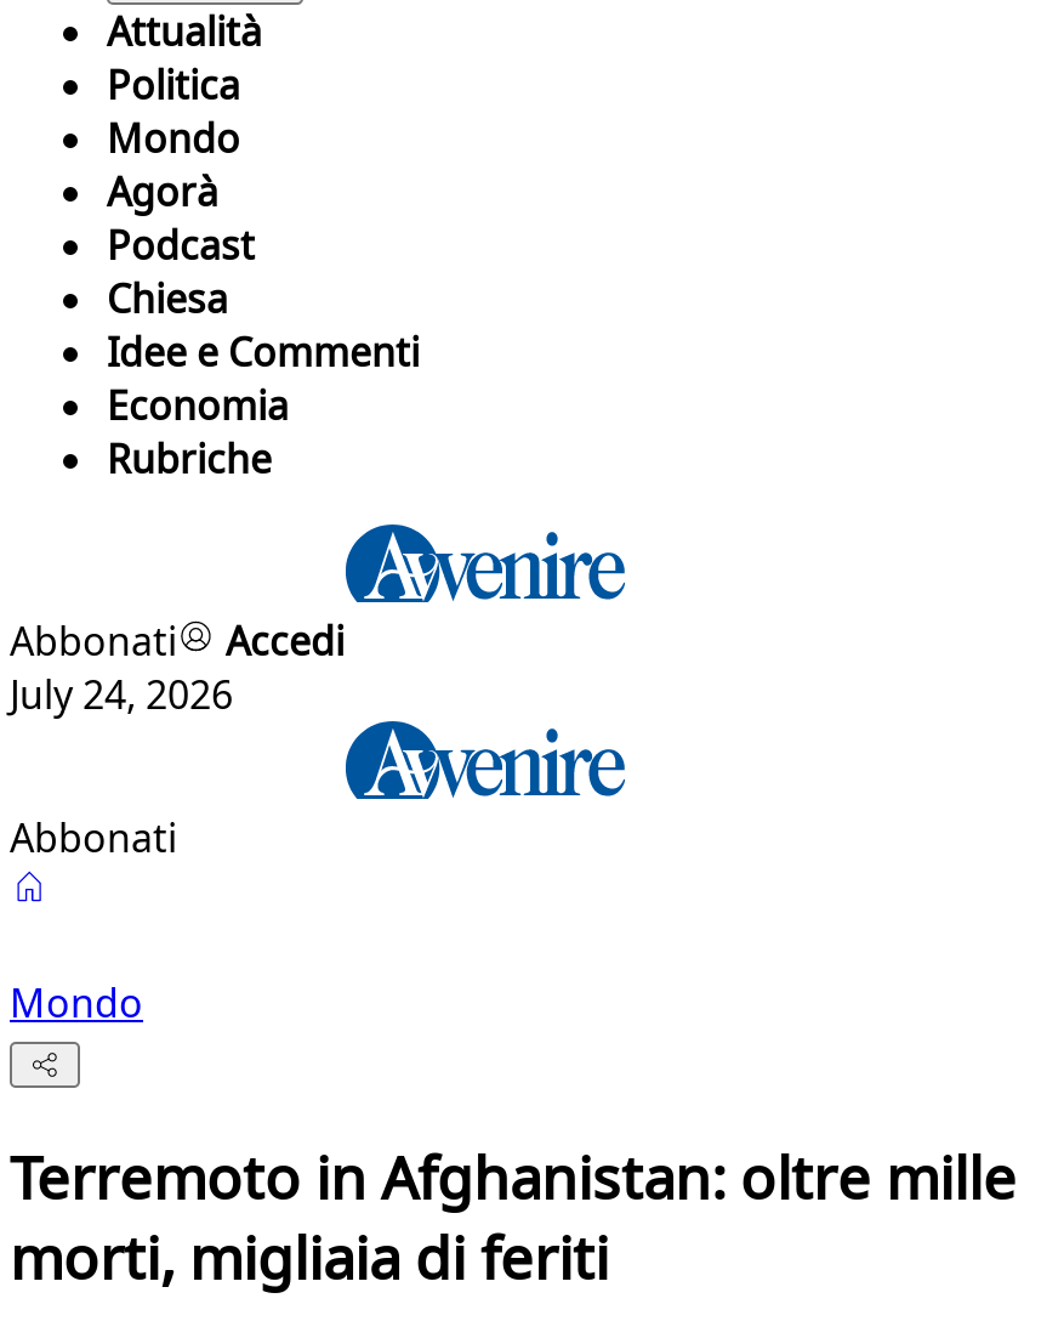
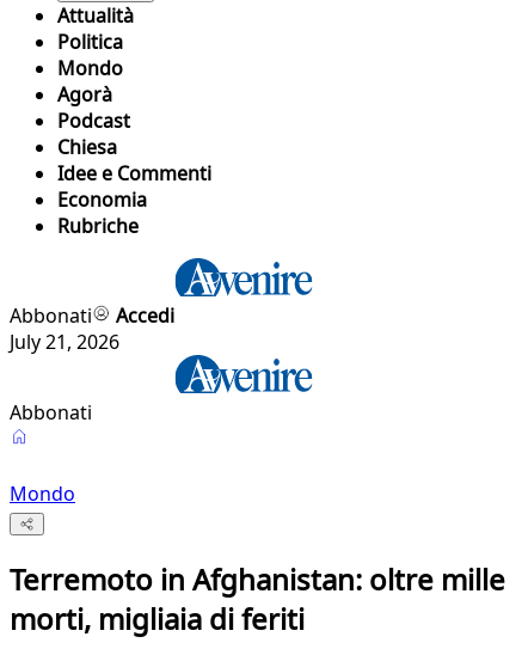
[10,668,233,721] July 24, 2026 -> [10,329,119,355] July 21, 2026

